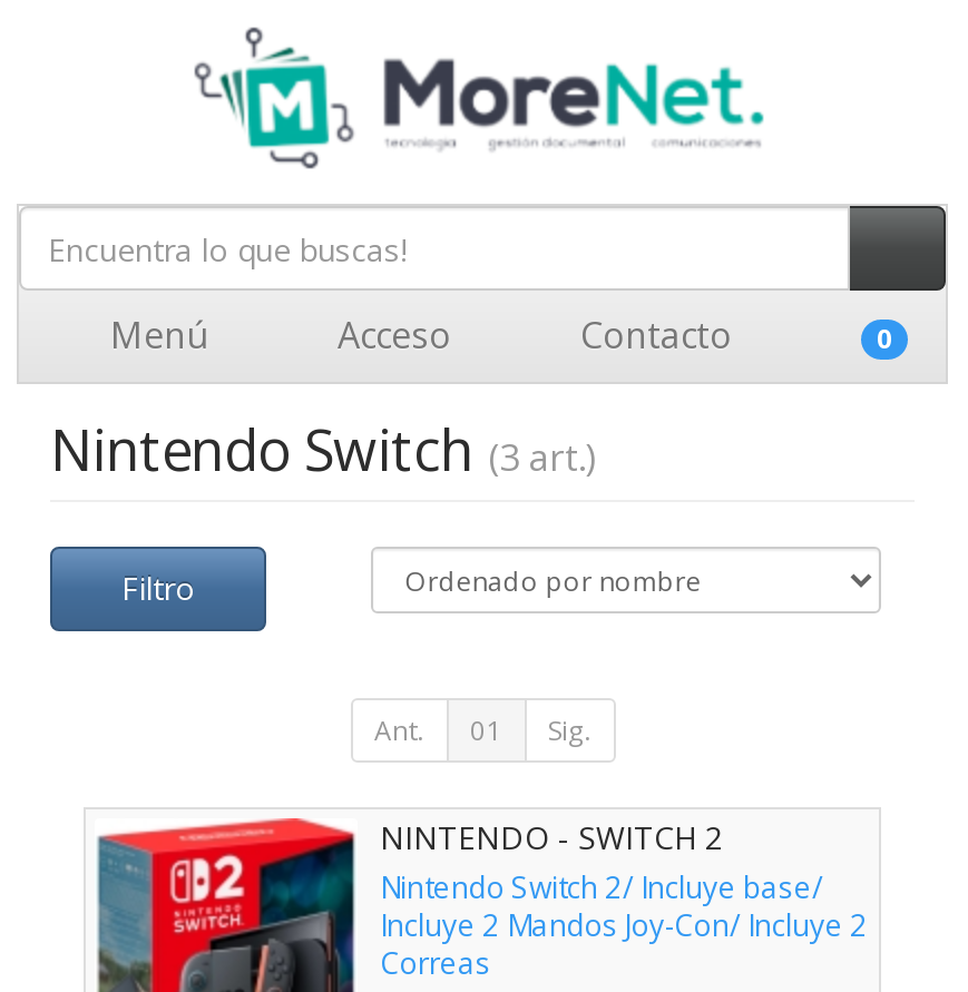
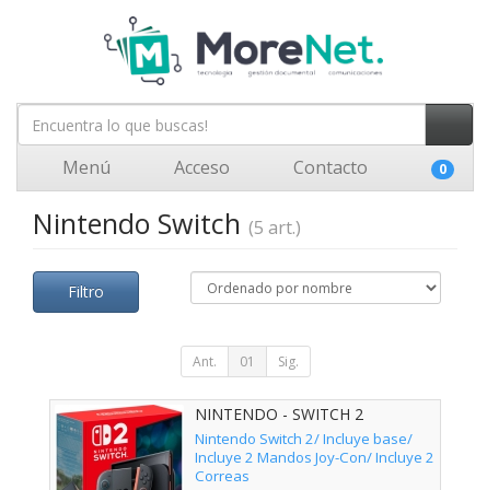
[50,411,596,487] Nintendo Switch (3 art.) -> [33,205,301,242] Nintendo Switch (5 art.)

